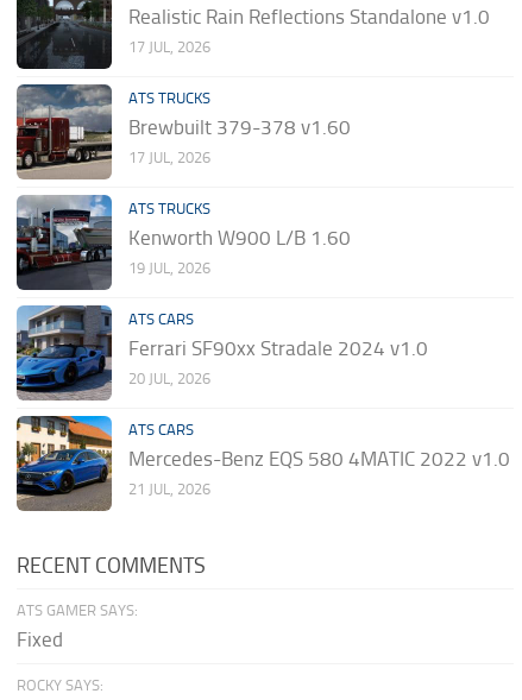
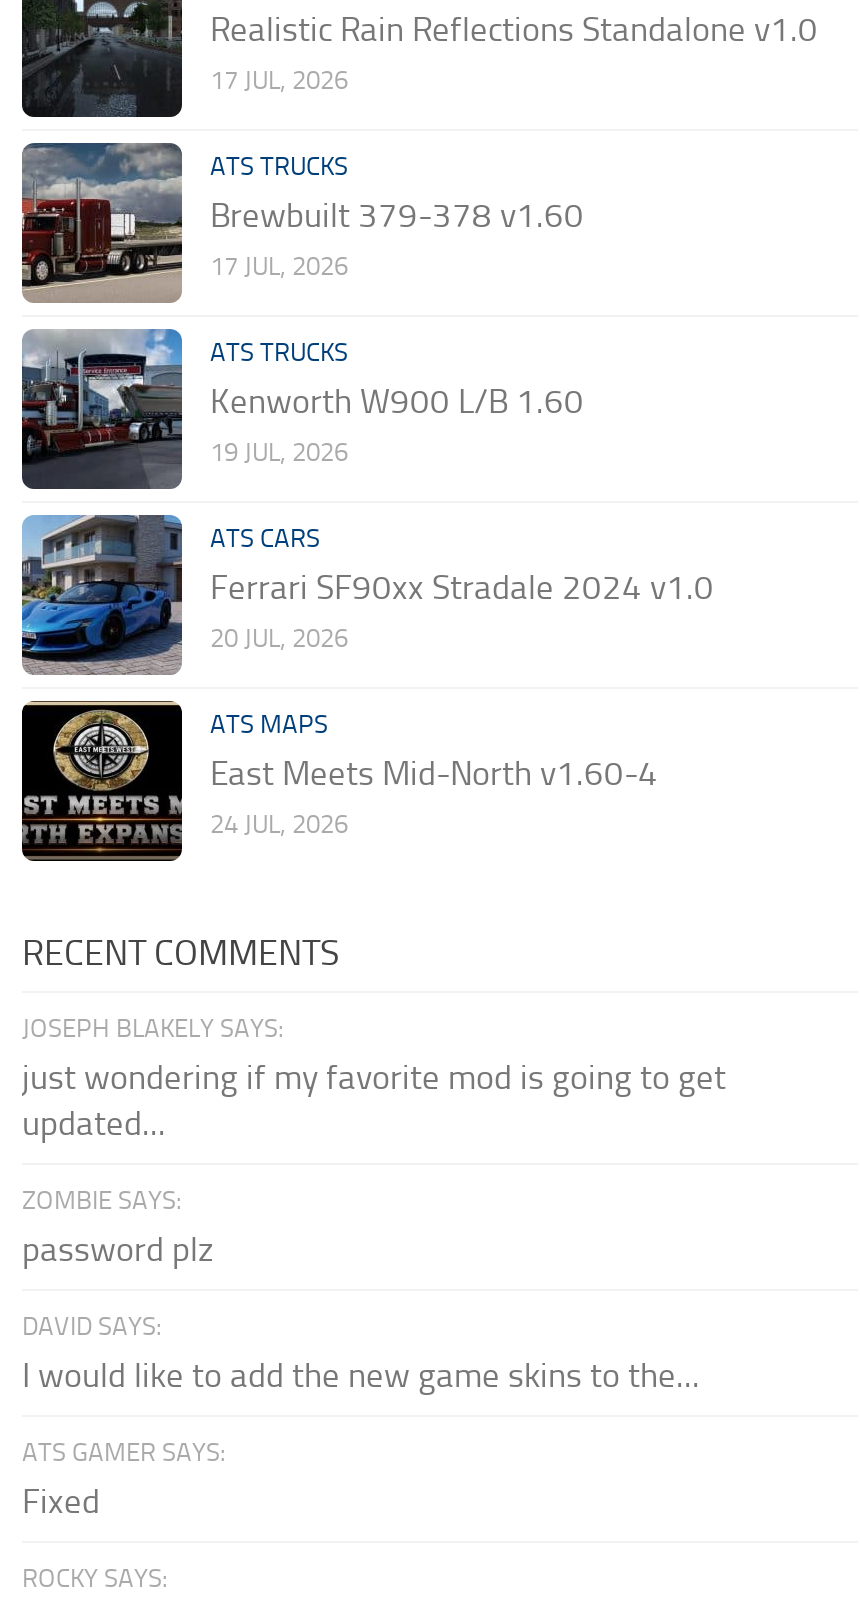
[15,415,510,509] [image] | ATS CARS | Mercedes-Benz EQS 580 4MATIC 2022 v1.0 | 21 JUL, 2026 -> [20,698,658,858] [image] | ATS MAPS | East Meets Mid-North v1.60-4 | 24 JUL, 2026
none -> [22,1013,726,1395] JOSEPH BLAKELY SAYS: | just wondering if my favorite mod is going to get | updated... | ZOMBIE SAYS: | password plz | DAVID SAYS: | I would like to add the new game skins to the...

